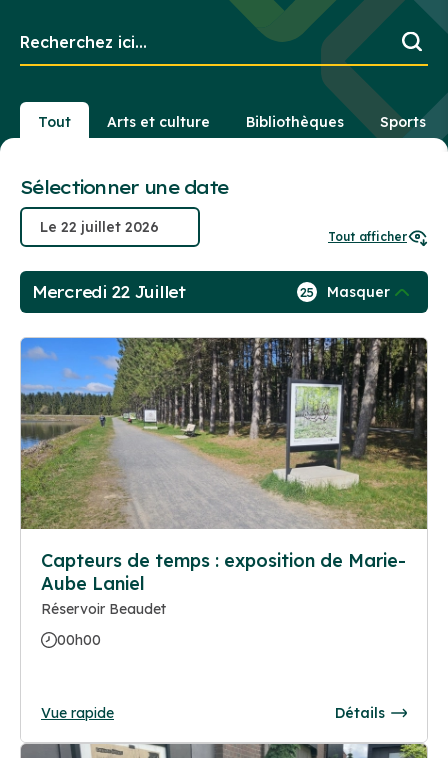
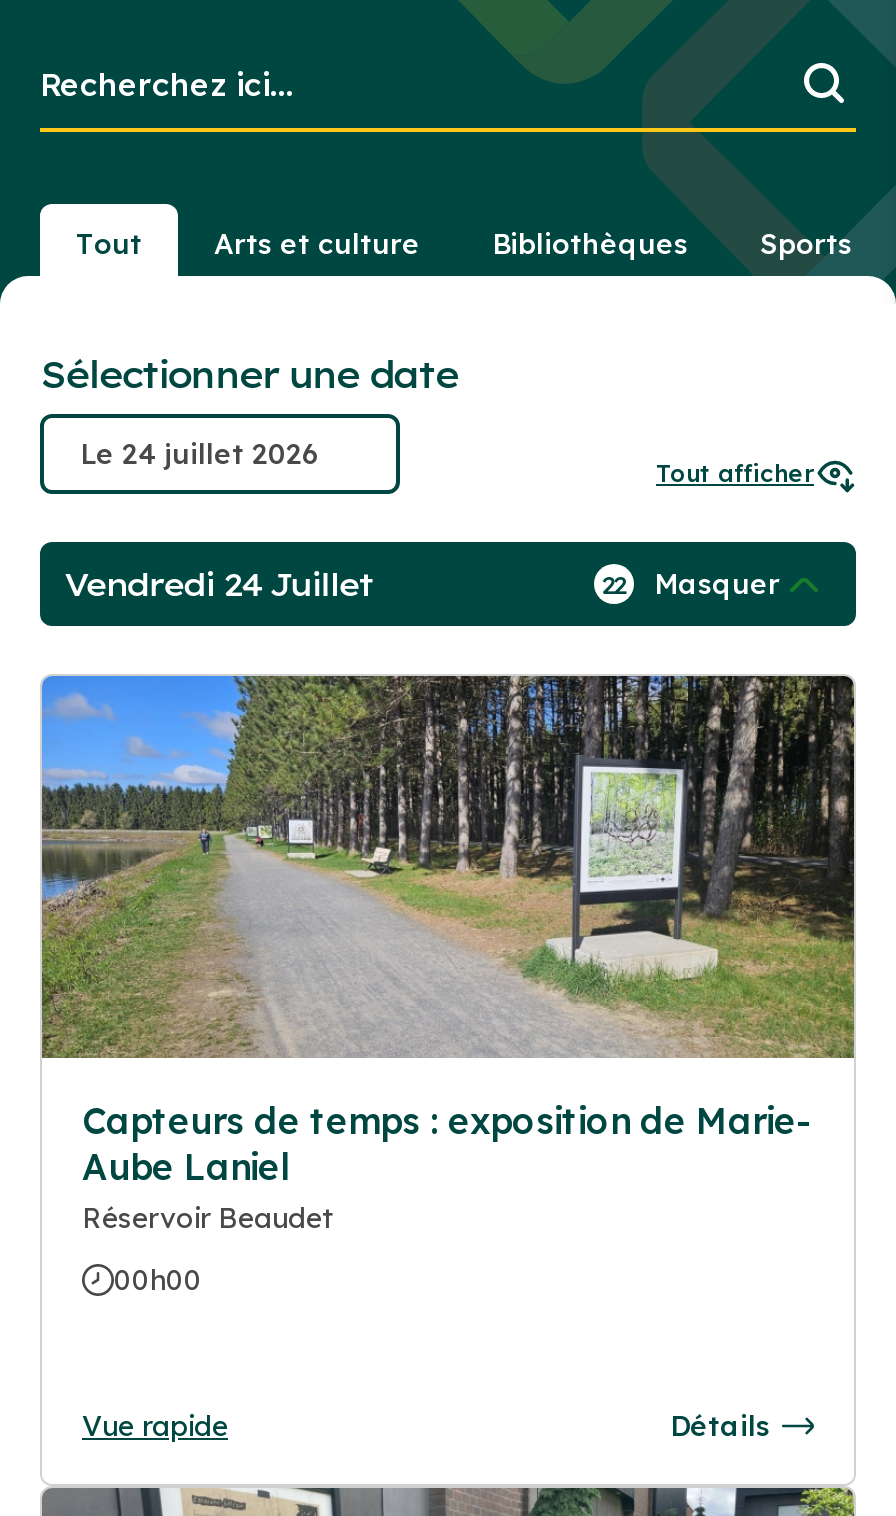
[32,282,186,302] Mercredi 22 Juillet -> [64,564,373,604] Vendredi 24 Juillet
[300,283,390,301] 25 Masquer -> [602,566,780,602] 22 Masquer

